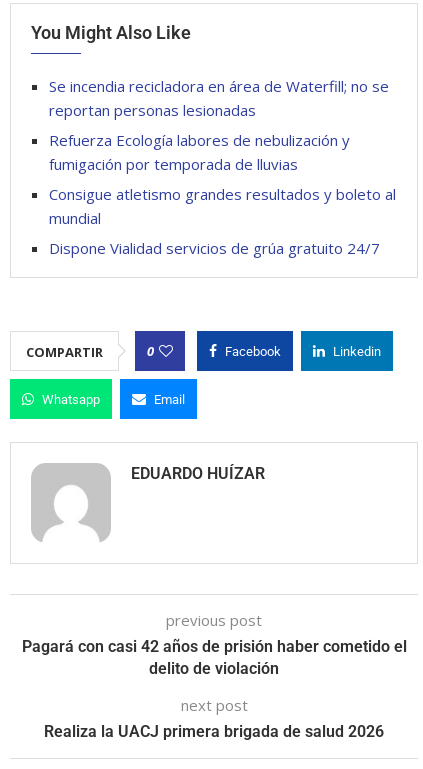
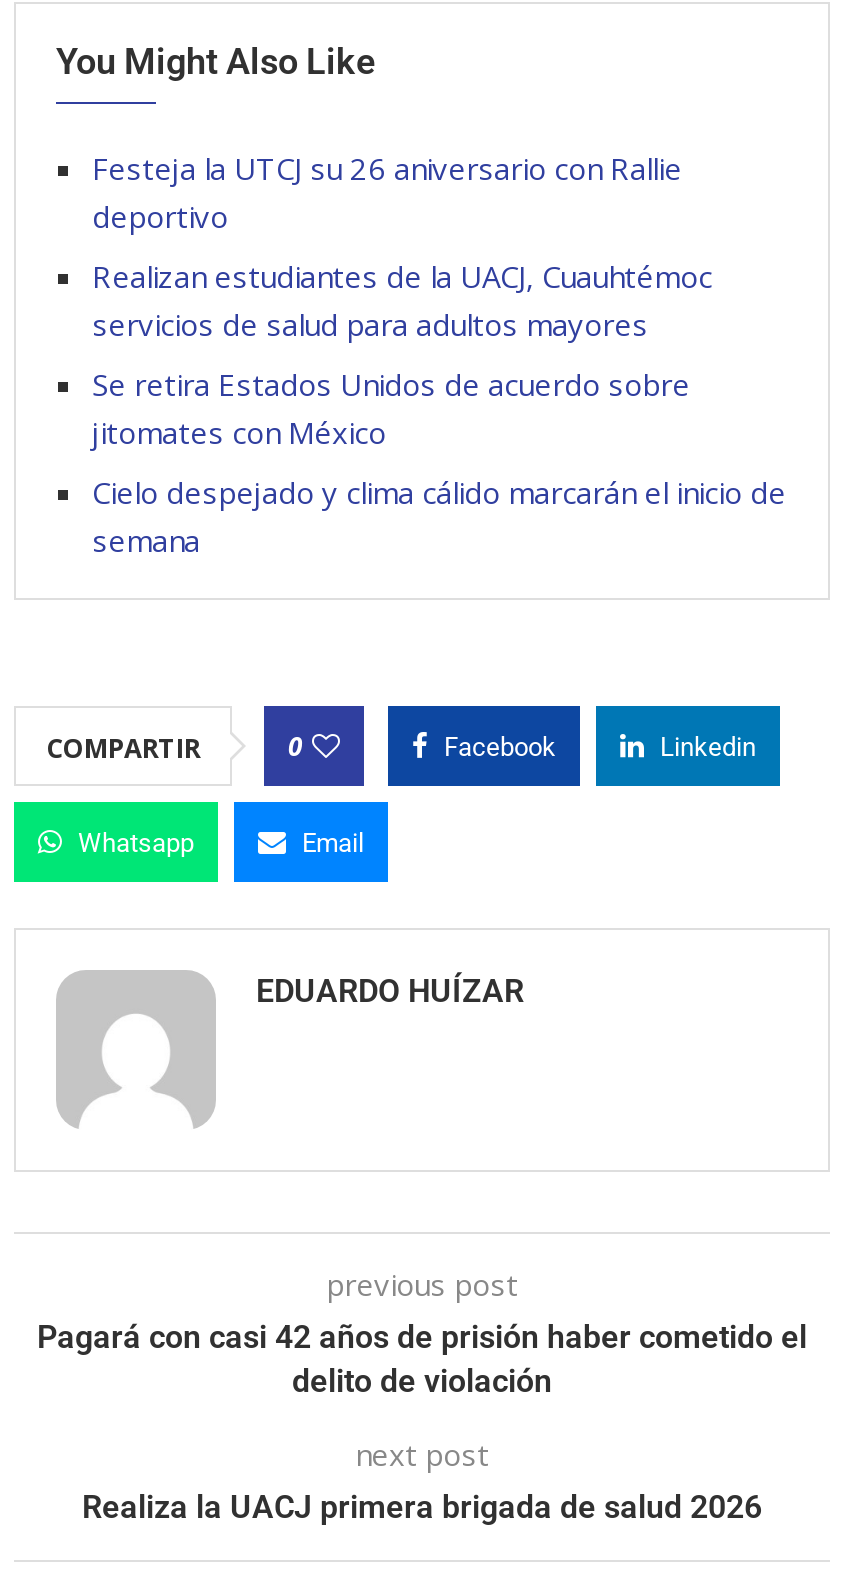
[49,76,389,120] Se incendia recicladora en área de Waterfill; no se | reportan personas lesionadas -> [92,149,682,237] Festeja la UTCJ su 26 aniversario con Rallie | deportivo
[49,130,350,174] Refuerza Ecología labores de nebulización y | fumigación por temporada de lluvias -> [92,257,712,345] Realizan estudiantes de la UACJ, Cuauhtémoc | servicios de salud para adultos mayores
[49,184,396,228] Consigue atletismo grandes resultados y boleto al | mundial -> [92,365,690,453] Se retira Estados Unidos de acuerdo sobre | jitomates con México
[49,238,380,258] Dispone Vialidad servicios de grúa gratuito 24/7 -> [92,473,786,561] Cielo despejado y clima cálido marcarán el inicio de | semana

